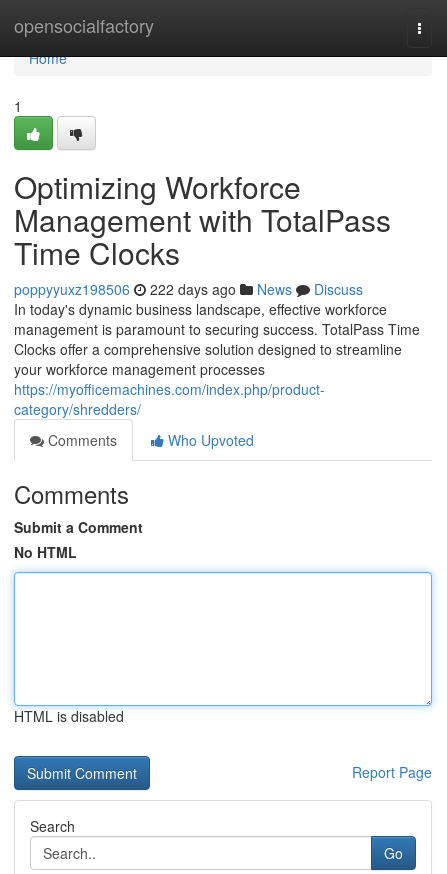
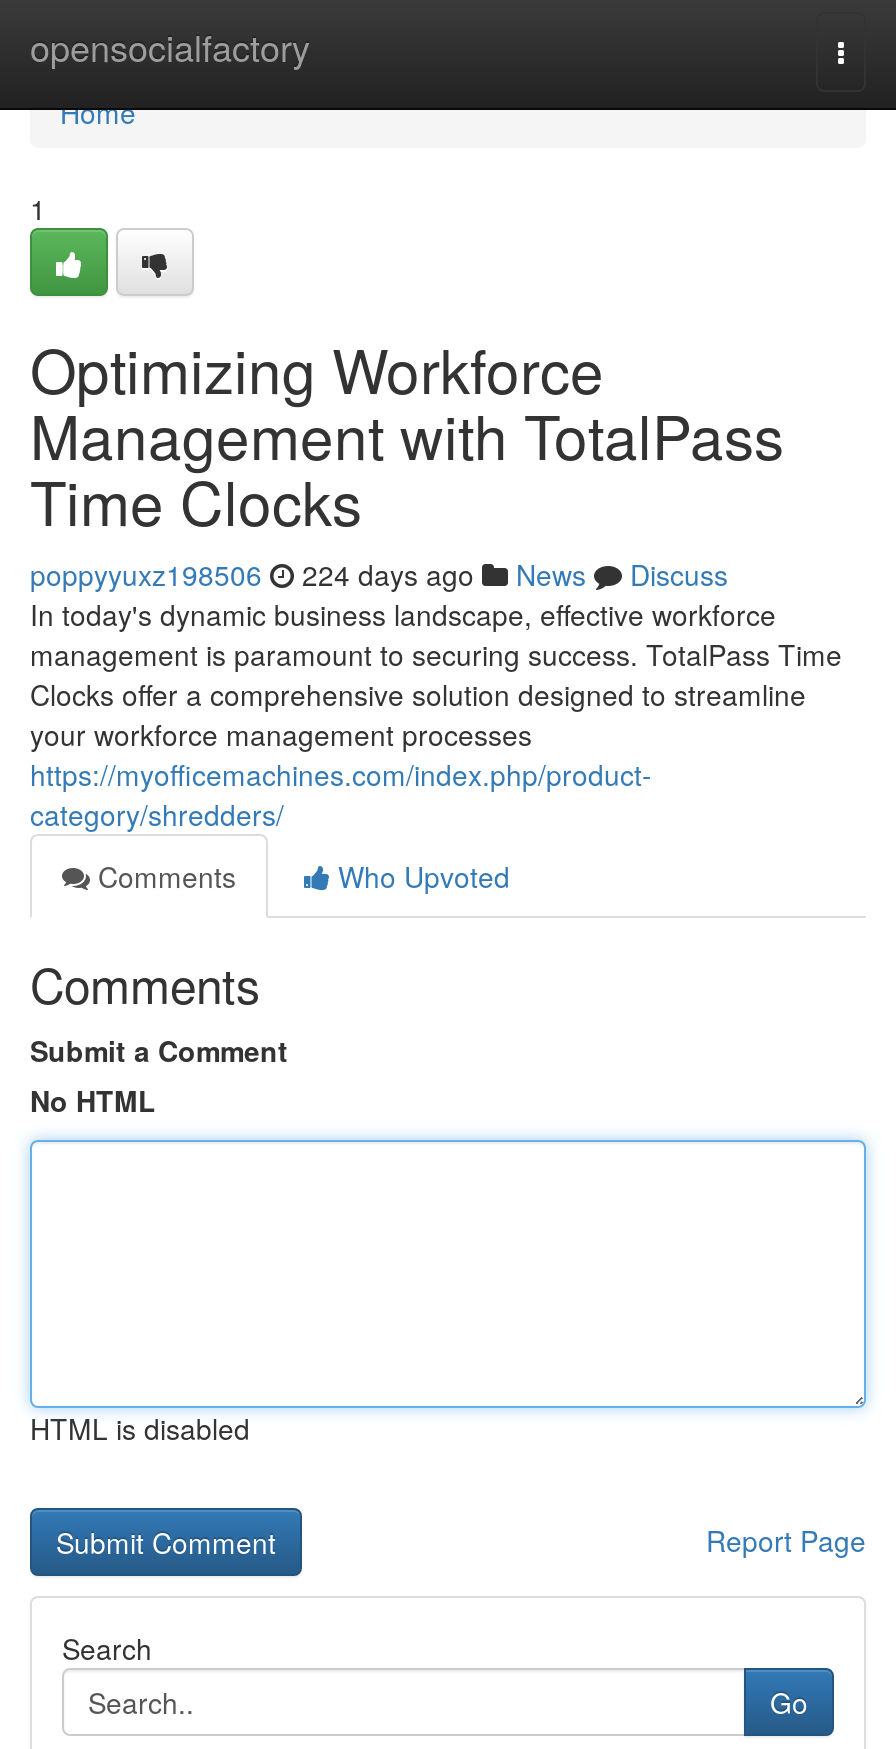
[14,279,363,299] poppyyuxz198506 222 days ago News Discuss -> [30,554,728,594] poppyyuxz198506 224 days ago News Discuss

